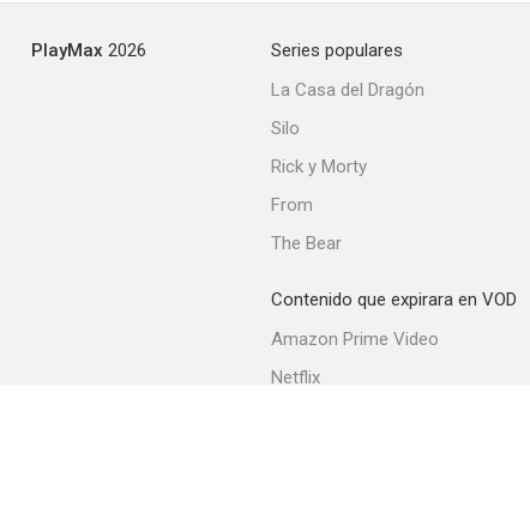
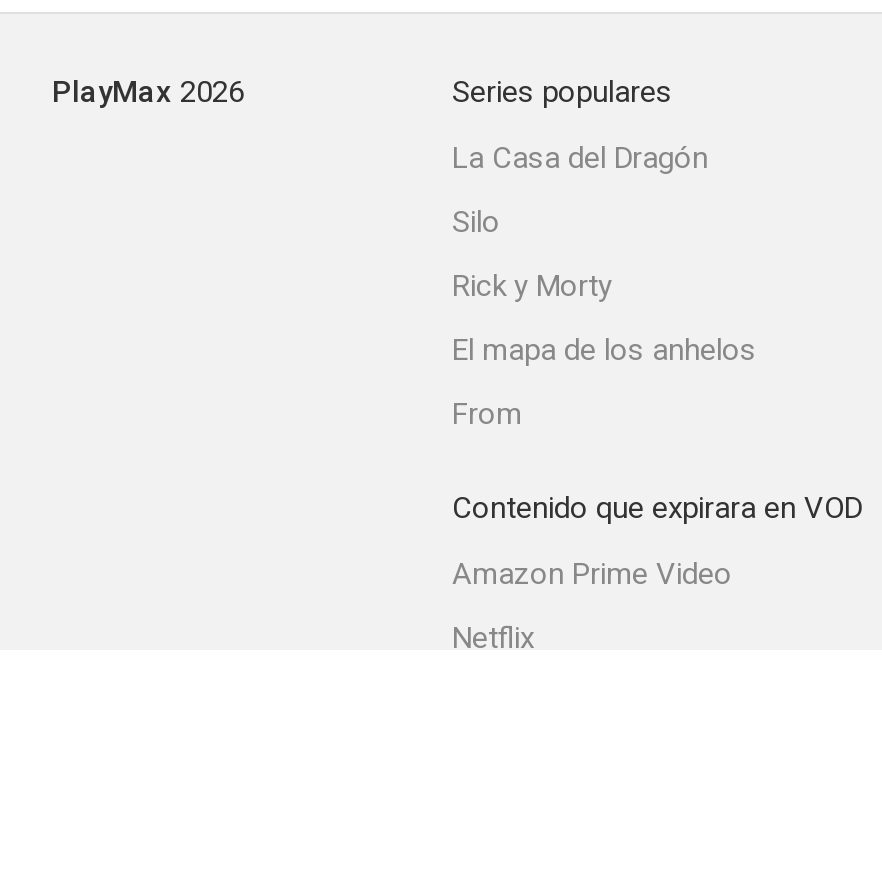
none -> [452,332,756,368] El mapa de los anhelos
moved [271,194,313,216] -> [452,396,522,432]: From
[271,232,342,254] The Bear -> none

